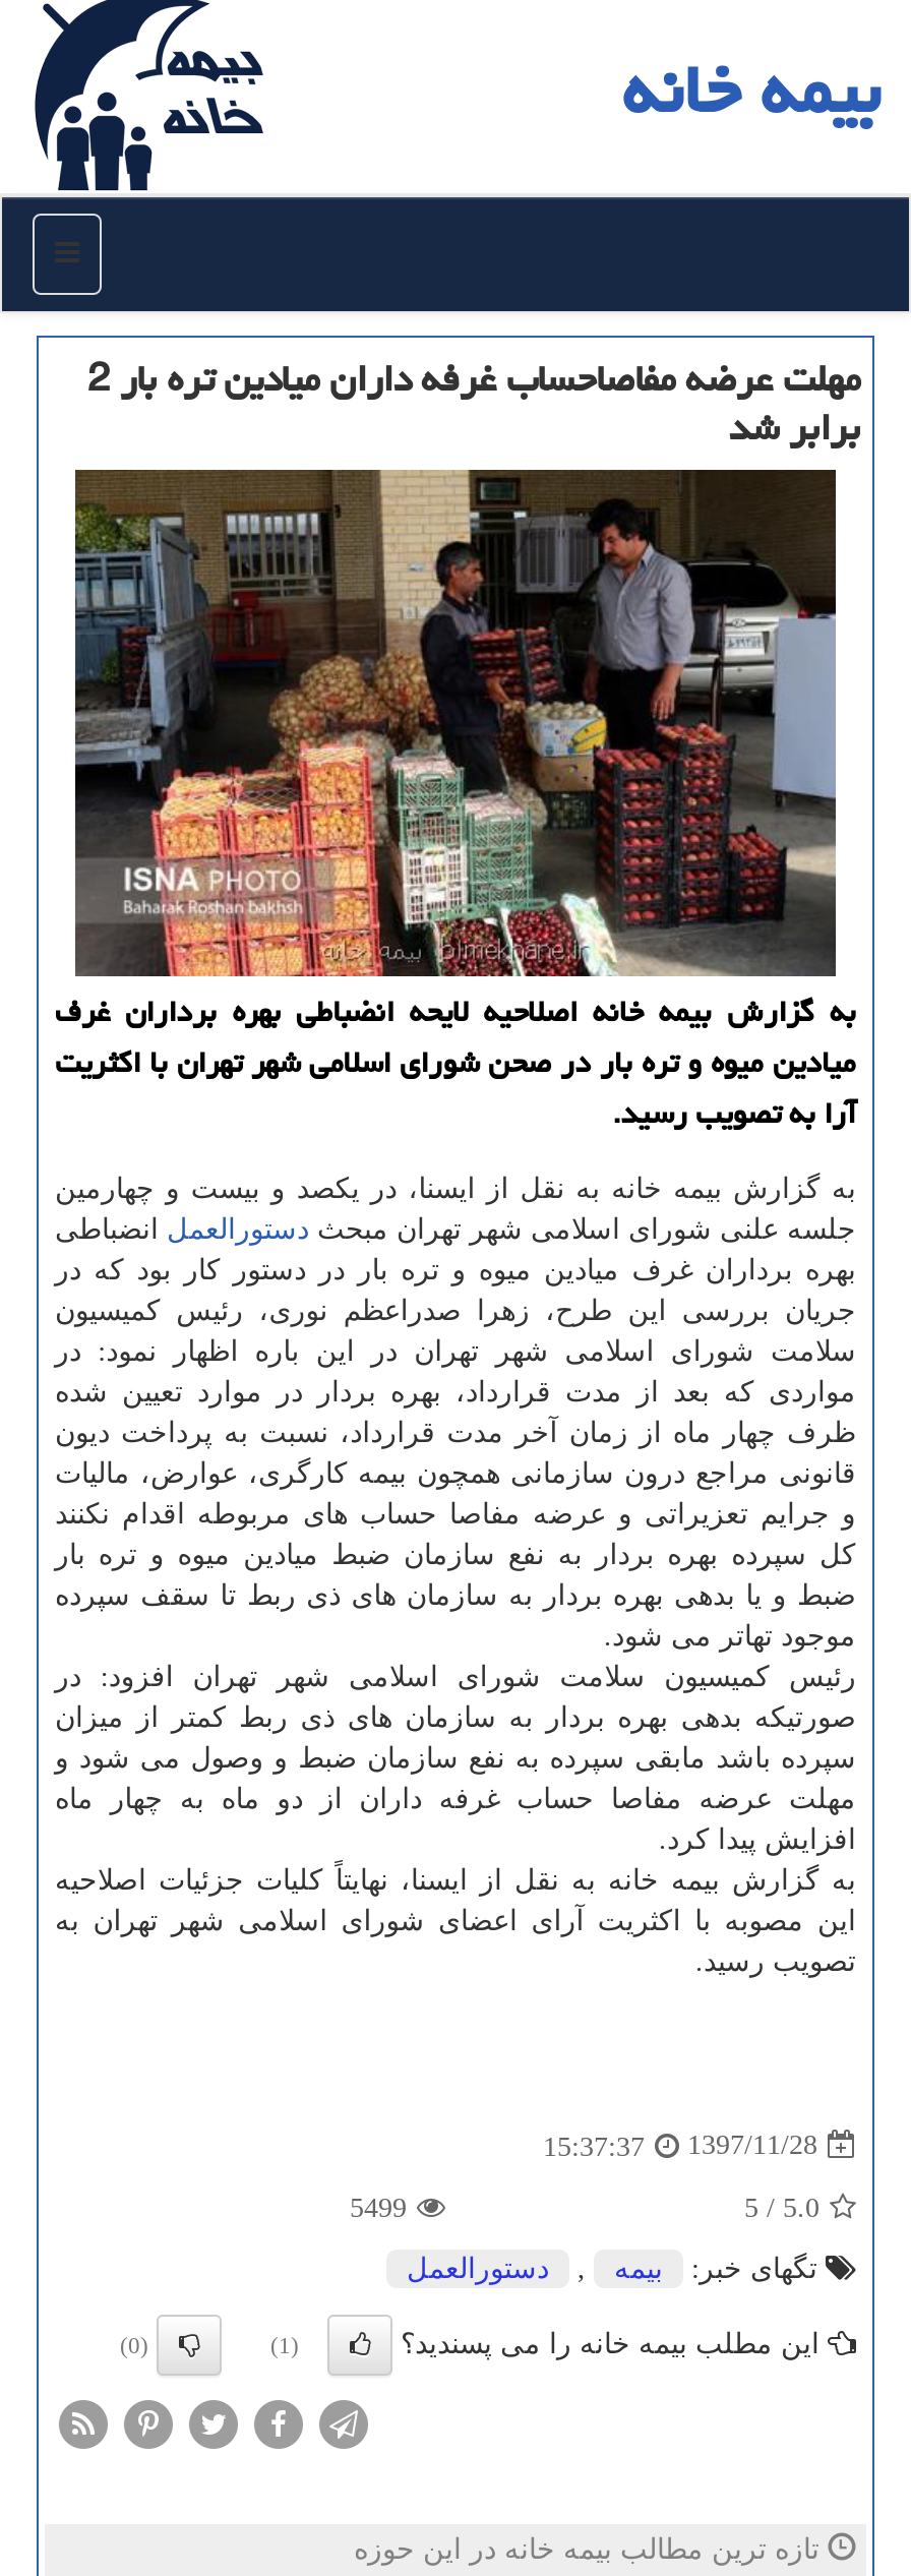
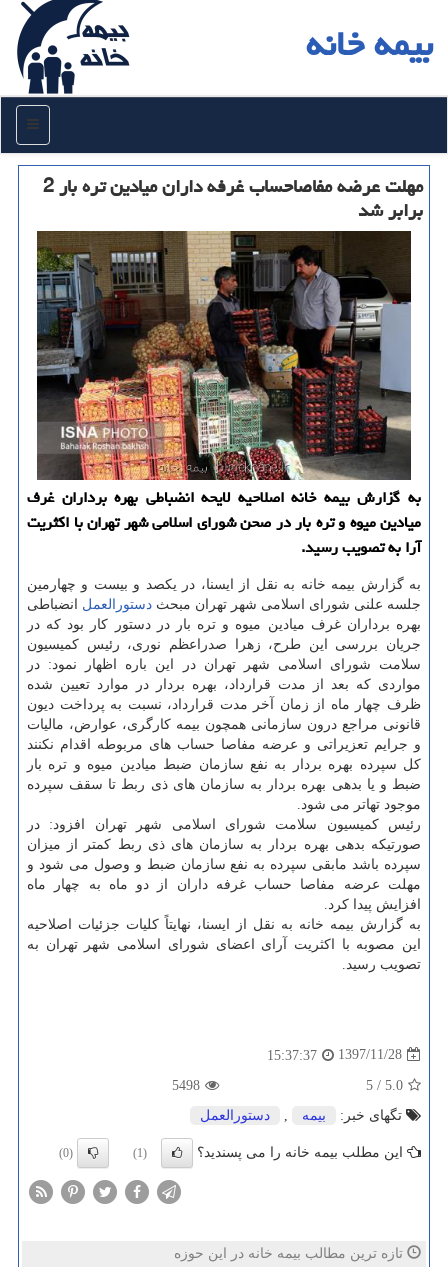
[350,2193,407,2223] 5499 -> [172,1078,200,1093] 5498

